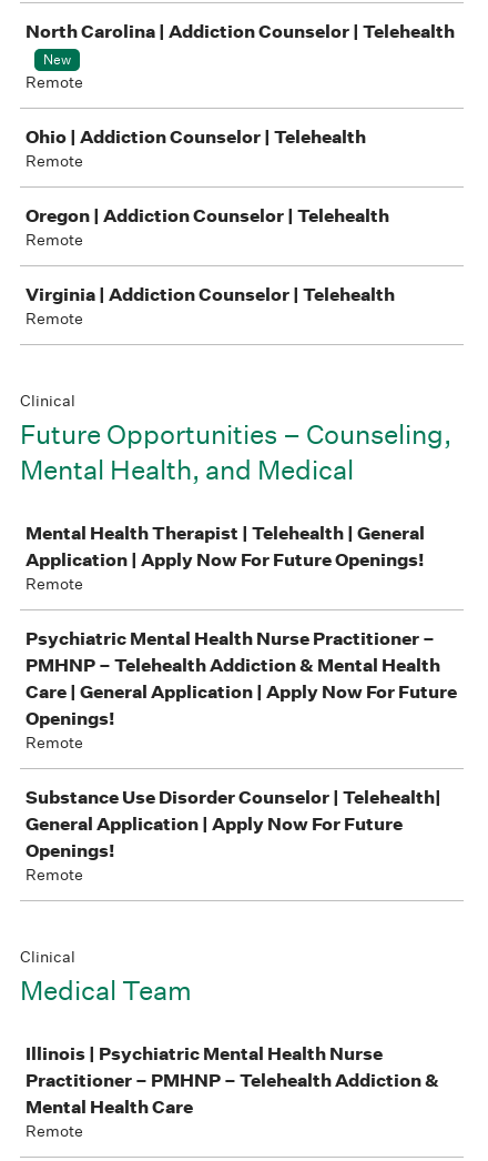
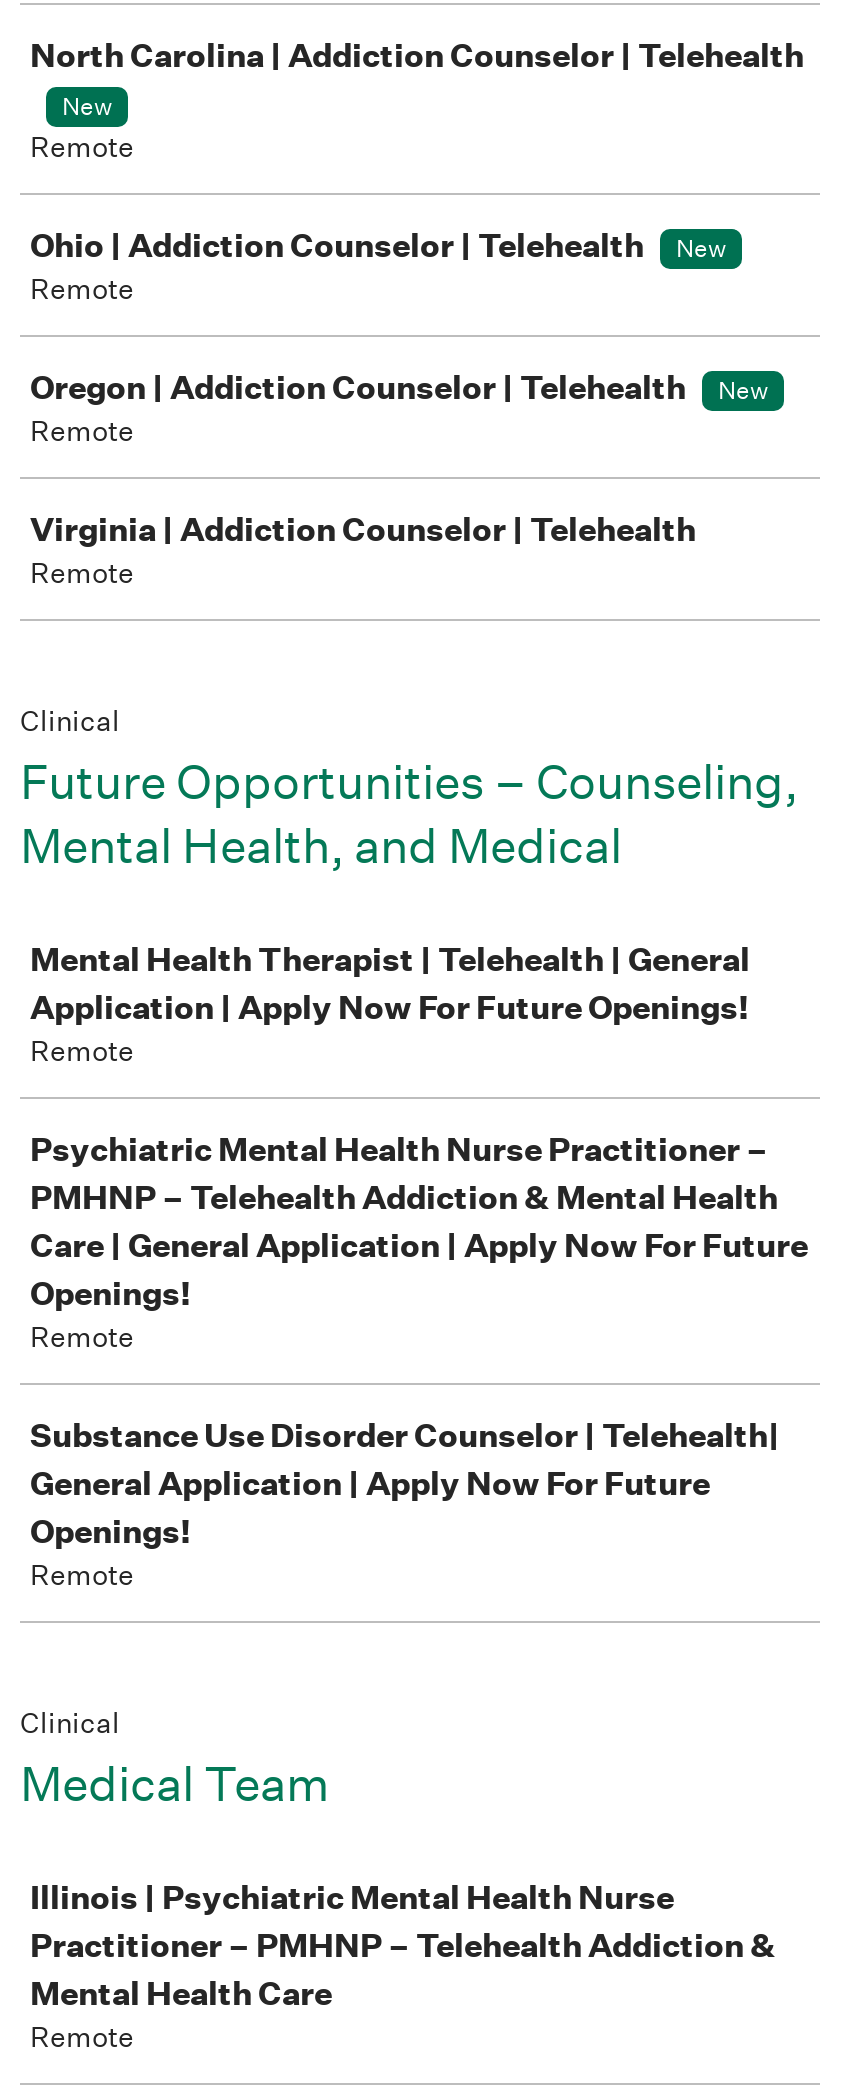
none -> [676,231,726,265] New
none -> [718,373,768,407] New

